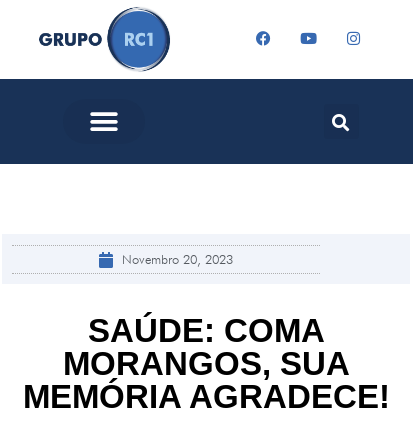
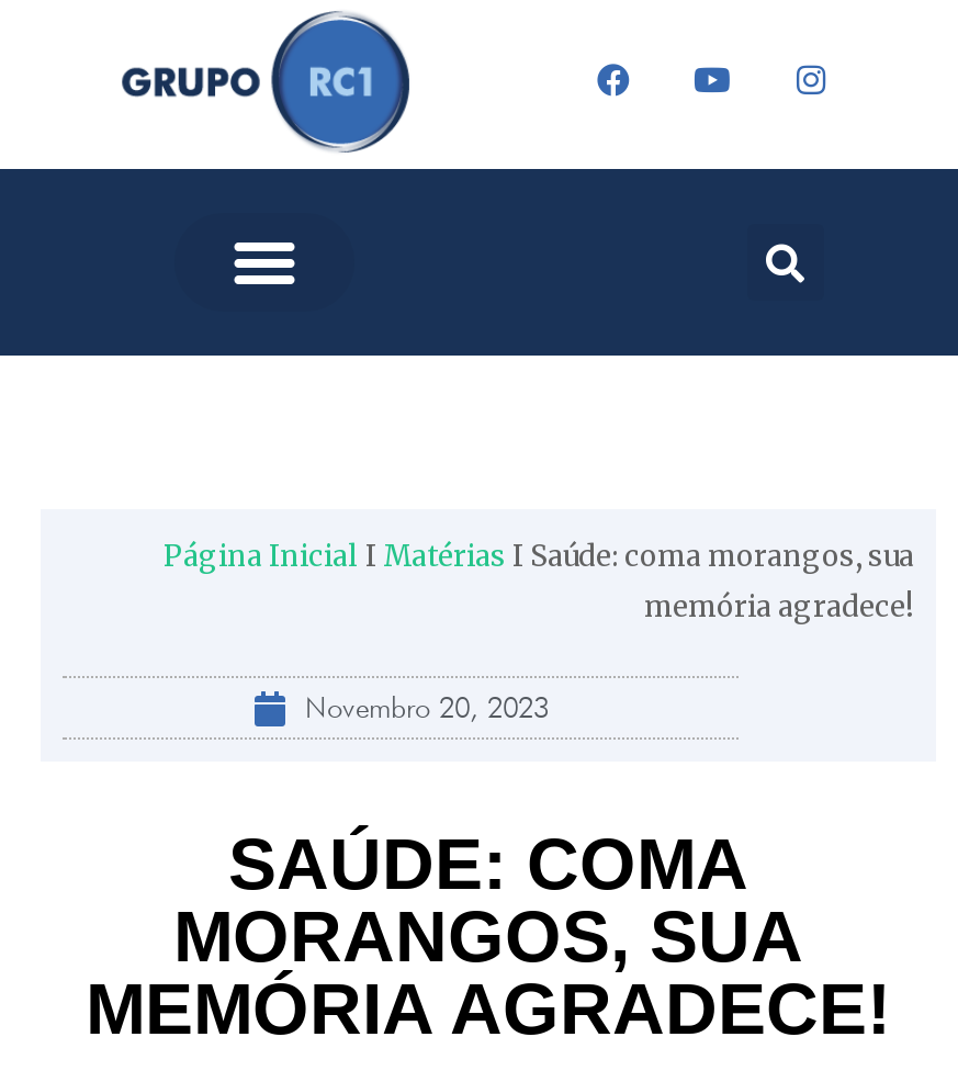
none -> [164,538,914,623] Página Inicial I Matérias I Saúde: coma morangos, sua | memória agradece!

